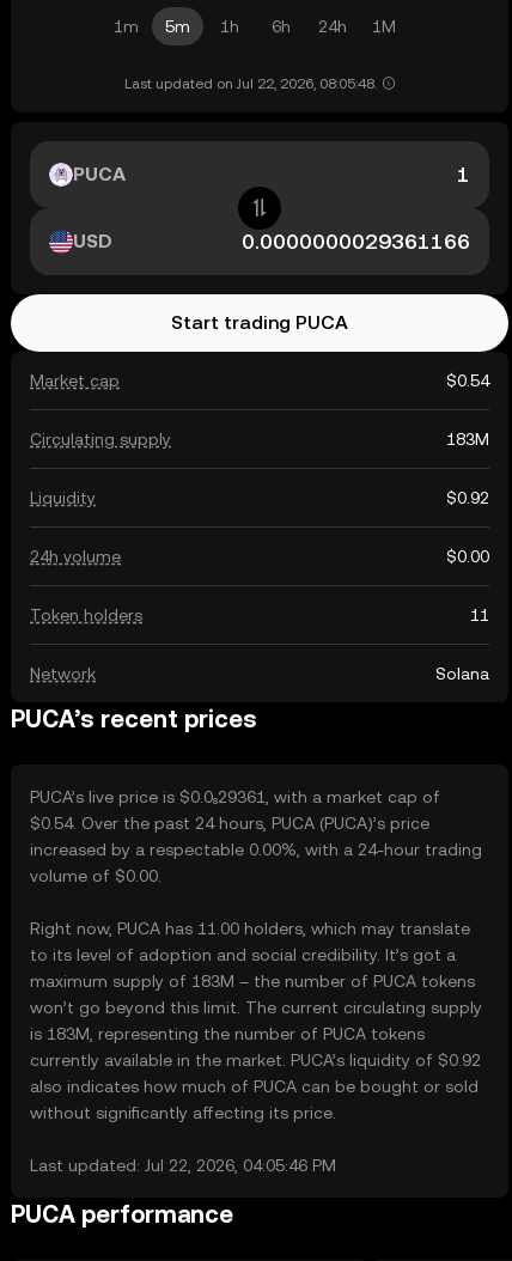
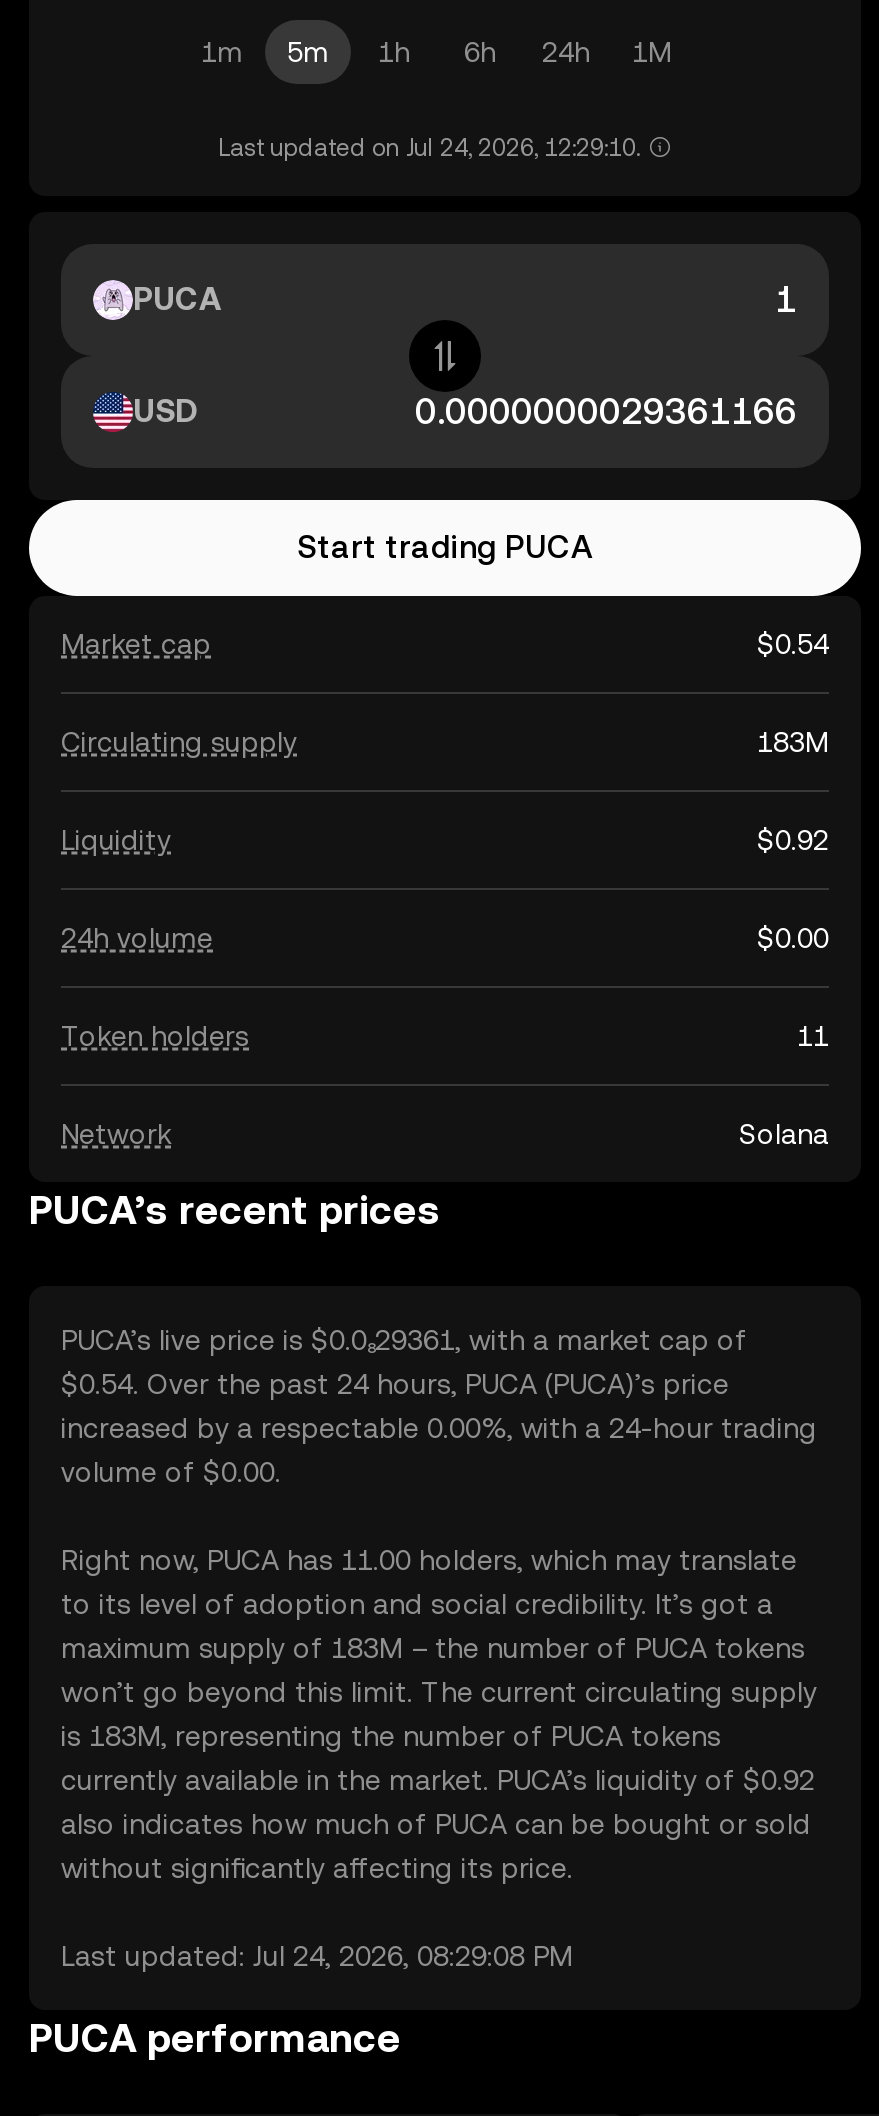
[124,75,376,92] Last updated on Jul 22, 2026, 08:05:48. -> [218,134,640,162] Last updated on Jul 24, 2026, 12:29:10.
[30,1156,336,1175] Last updated: Jul 22, 2026, 04:05:46 PM -> [61,1940,573,1972] Last updated: Jul 24, 2026, 08:29:08 PM

